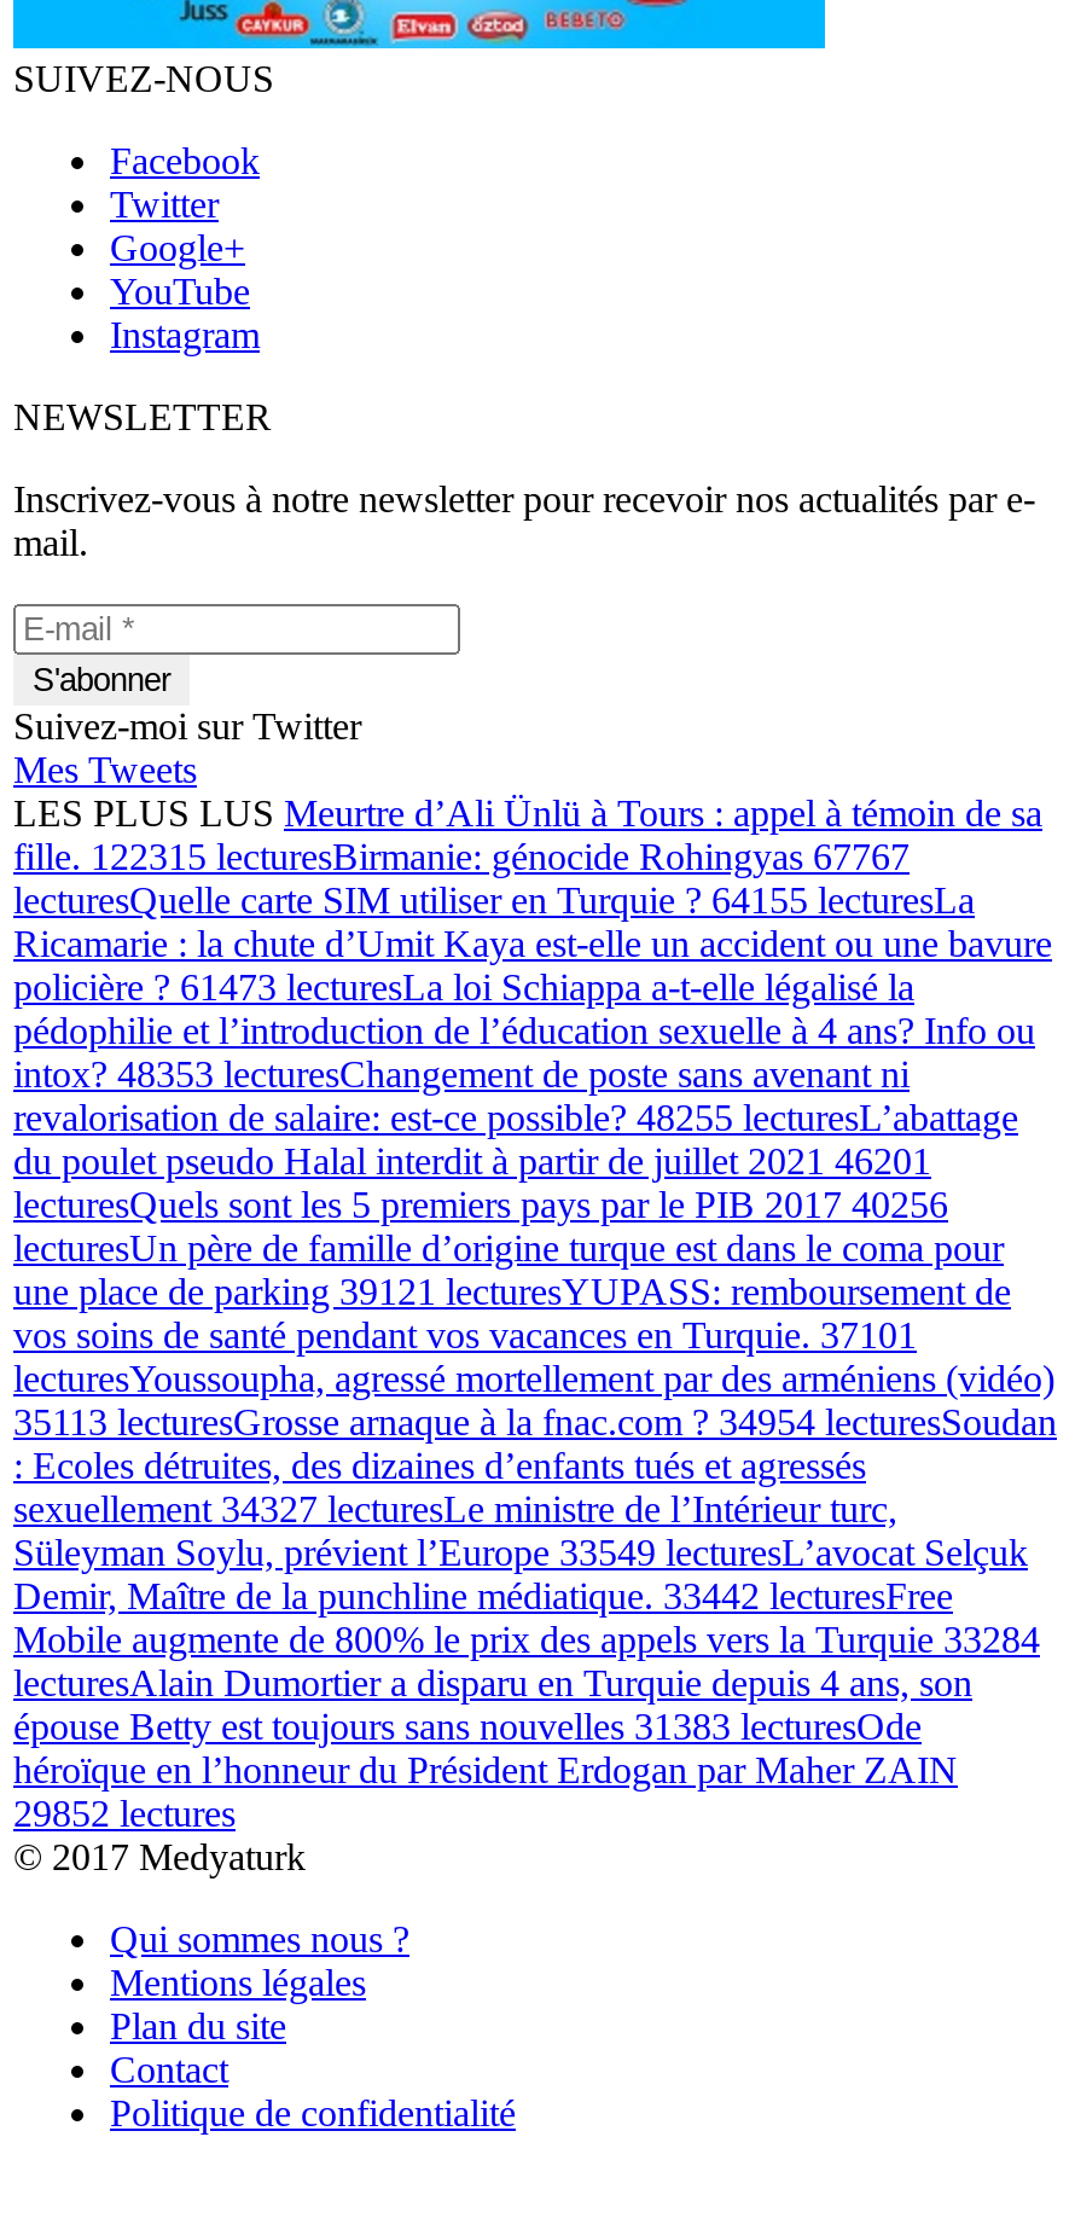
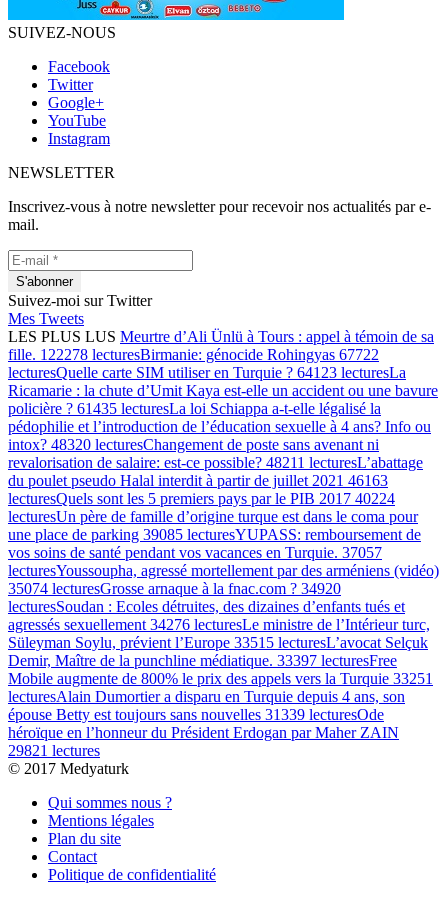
[13,836,910,878] fille. 122315 lecturesBirmanie: génocide Rohingyas 67767 -> [8,346,379,363] fille. 122278 lecturesBirmanie: génocide Rohingyas 67722
[13,880,975,921] lecturesQuelle carte SIM utiliser en Turquie ? 64155 lecturesLa -> [8,364,406,381] lecturesQuelle carte SIM utiliser en Turquie ? 64123 lecturesLa
[13,967,914,1008] policière ? 61473 lecturesLa loi Schiappa a-t-elle légalisé la -> [8,400,381,417] policière ? 61435 lecturesLa loi Schiappa a-t-elle légalisé la
[13,1054,910,1095] intox? 48353 lecturesChangement de poste sans avenant ni -> [8,436,379,453] intox? 48320 lecturesChangement de poste sans avenant ni
[13,1097,1018,1138] revalorisation de salaire: est-ce possible? 48255 lecturesL’abattage -> [8,454,423,471] revalorisation de salaire: est-ce possible? 48211 lecturesL’abattage
[13,1141,931,1182] du poulet pseudo Halal interdit à partir de juillet 2021 46201 -> [8,472,388,489] du poulet pseudo Halal interdit à partir de juillet 2021 46163
[13,1184,948,1225] lecturesQuels sont les 5 premiers pays par le PIB 2017 40256 -> [8,490,395,507] lecturesQuels sont les 5 premiers pays par le PIB 2017 40224
[13,1271,1011,1312] une place de parking 39121 lecturesYUPASS: remboursement de -> [8,526,421,543] une place de parking 39085 lecturesYUPASS: remboursement de
[13,1315,917,1356] vos soins de santé pendant vos vacances en Turquie. 37101 -> [8,544,382,561] vos soins de santé pendant vos vacances en Turquie. 37057
[13,1402,1057,1660] 35113 lecturesGrosse arnaque à la fnac.com ? 34954 lecturesSoudan | : Ecoles détruites, des dizaines d’enfants tués et agressés | sexuellement 34327 lecturesLe ministre de l’Intérieur turc, | Süleyman Soylu, prévient l’Europe 33549 lecturesL’avocat Selçuk | Demir, Maître de la punchline médiatique. 33442 lecturesFree | Mobile augmente de 800% le prix des appels vers la Turquie 33284 -> [8,580,433,687] 35074 lecturesGrosse arnaque à la fnac.com ? 34920 | lecturesSoudan : Ecoles détruites, des dizaines d’enfants tués et | agressés sexuellement 34276 lecturesLe ministre de l’Intérieur turc, | Süleyman Soylu, prévient l’Europe 33515 lecturesL’avocat Selçuk | Demir, Maître de la punchline médiatique. 33397 lecturesFree | Mobile augmente de 800% le prix des appels vers la Turquie 33251
[13,1706,922,1747] épouse Betty est toujours sans nouvelles 31383 lecturesOde -> [8,706,384,723] épouse Betty est toujours sans nouvelles 31339 lecturesOde
[13,1793,236,1834] 29852 lectures -> [8,742,100,759] 29821 lectures

